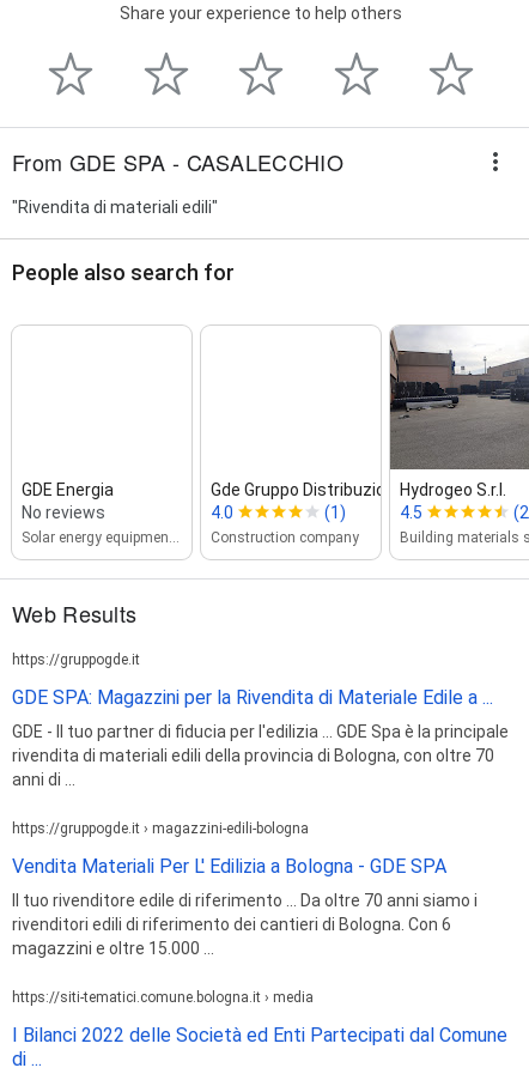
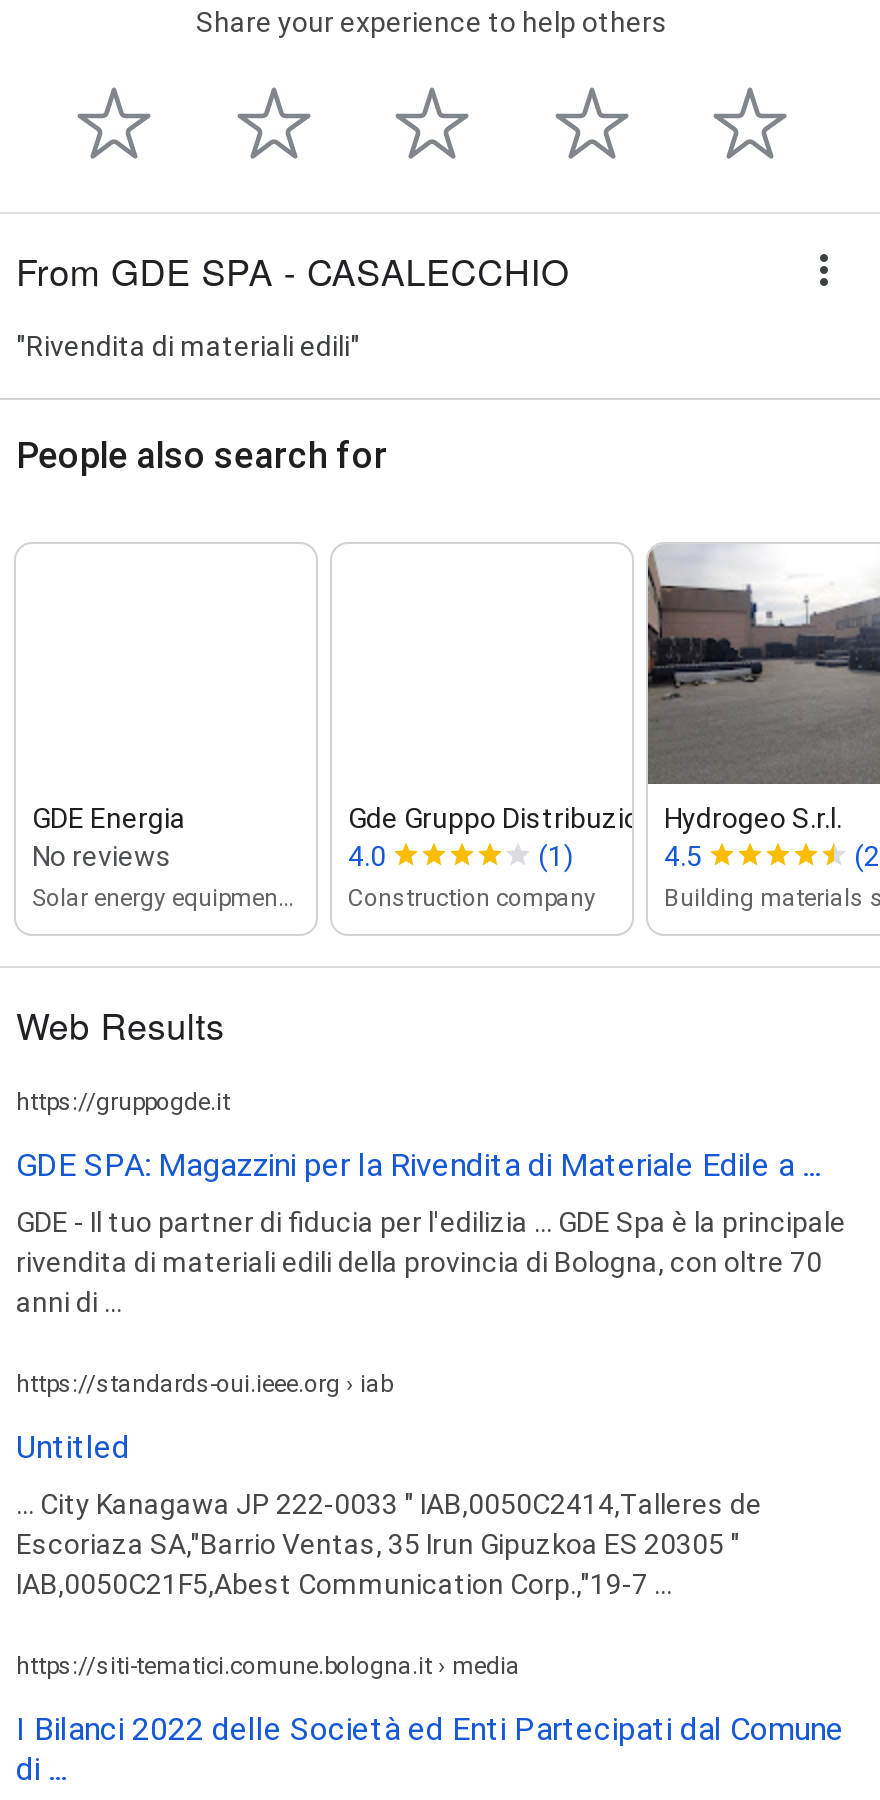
[12,820,309,837] https://gruppogde.it › magazzini-edili-bologna -> [16,1369,392,1397] https://standards-oui.ieee.org › iab
[12,855,446,877] Vendita Materiali Per L' Edilizia a Bologna - GDE SPA -> [16,1427,130,1465] Untitled
[12,890,478,958] Il tuo rivenditore edile di riferimento ... Da oltre 70 anni siamo i | rivenditori edili di riferimento dei cantieri di Bologna. Con 6 | magazzini e oltre 15.000 ... -> [16,1487,762,1599] ... City Kanagawa JP 222-0033 " IAB,0050C2414,Talleres de | Escoriaza SA,"Barrio Ventas, 35 Irun Gipuzkoa ES 20305 " | IAB,0050C21F5,Abest Communication Corp.,"19-7 ...

